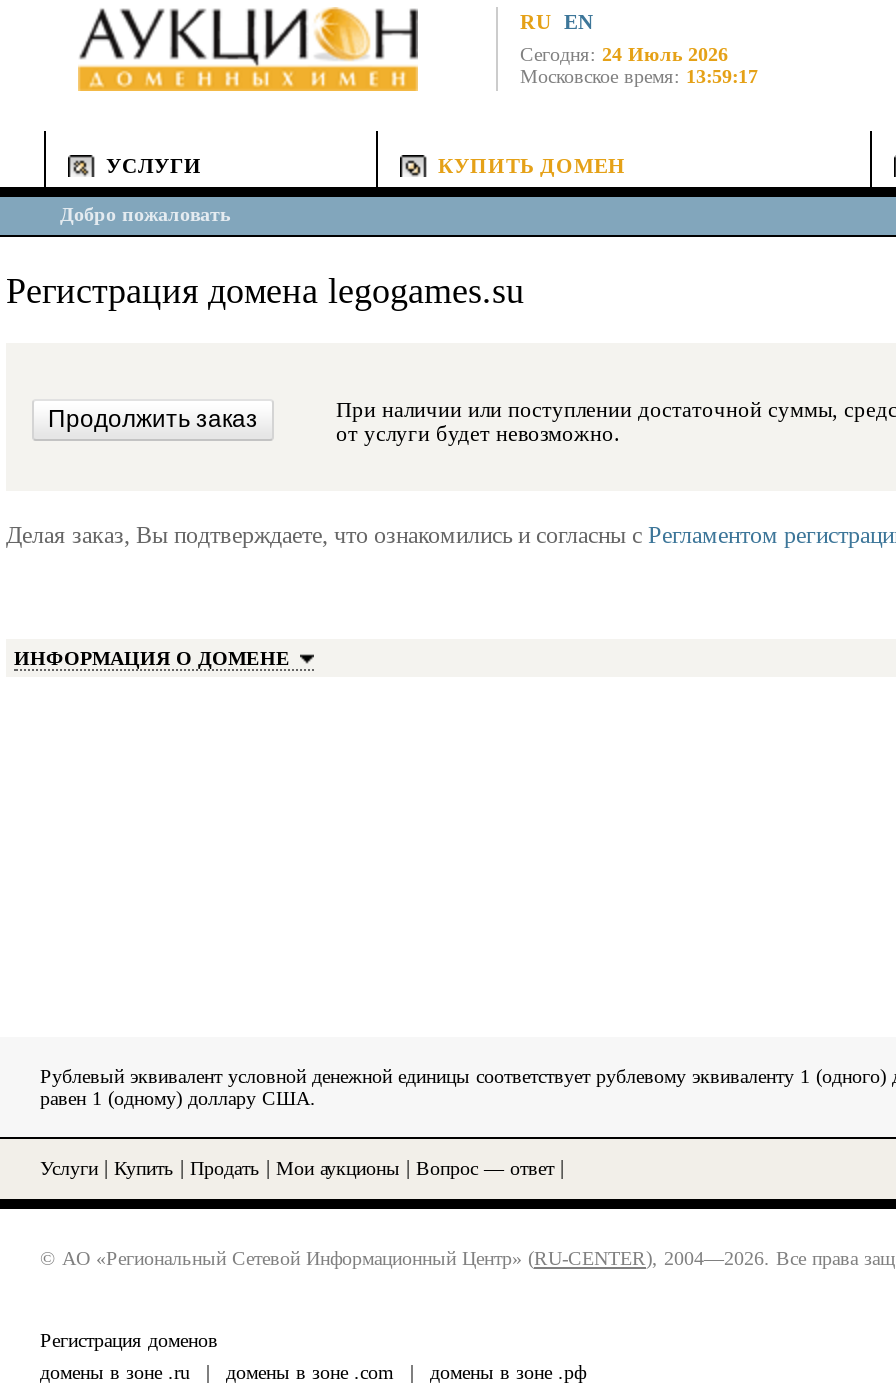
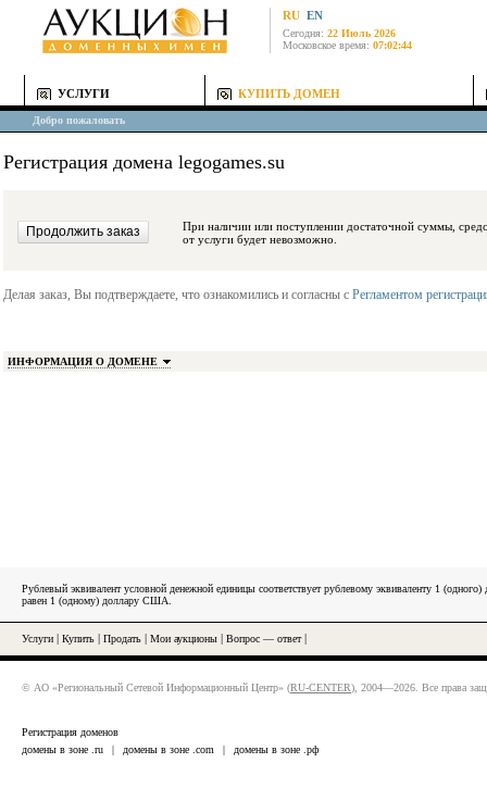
[520,43,728,65] Сегодня: 24 Июль 2026 -> [283,27,396,39] Сегодня: 22 Июль 2026
[520,65,758,87] Московское время: 13:59:17 -> [283,39,412,51] Московское время: 07:02:44

